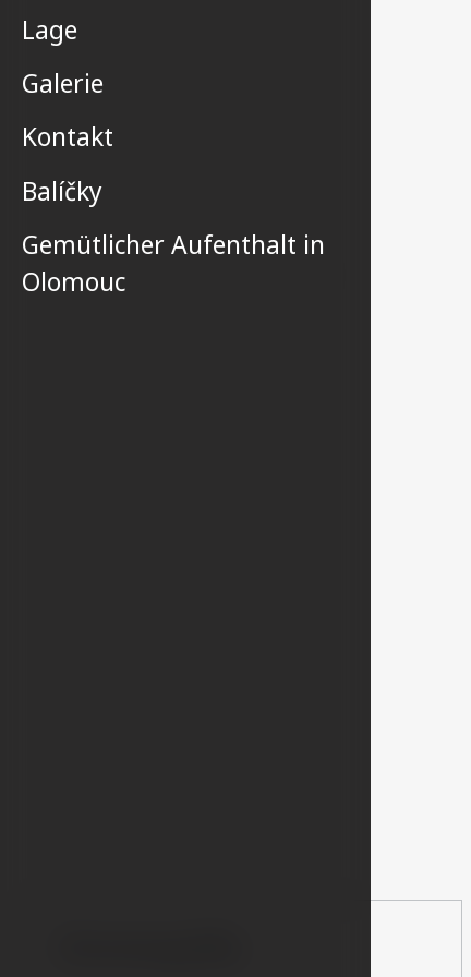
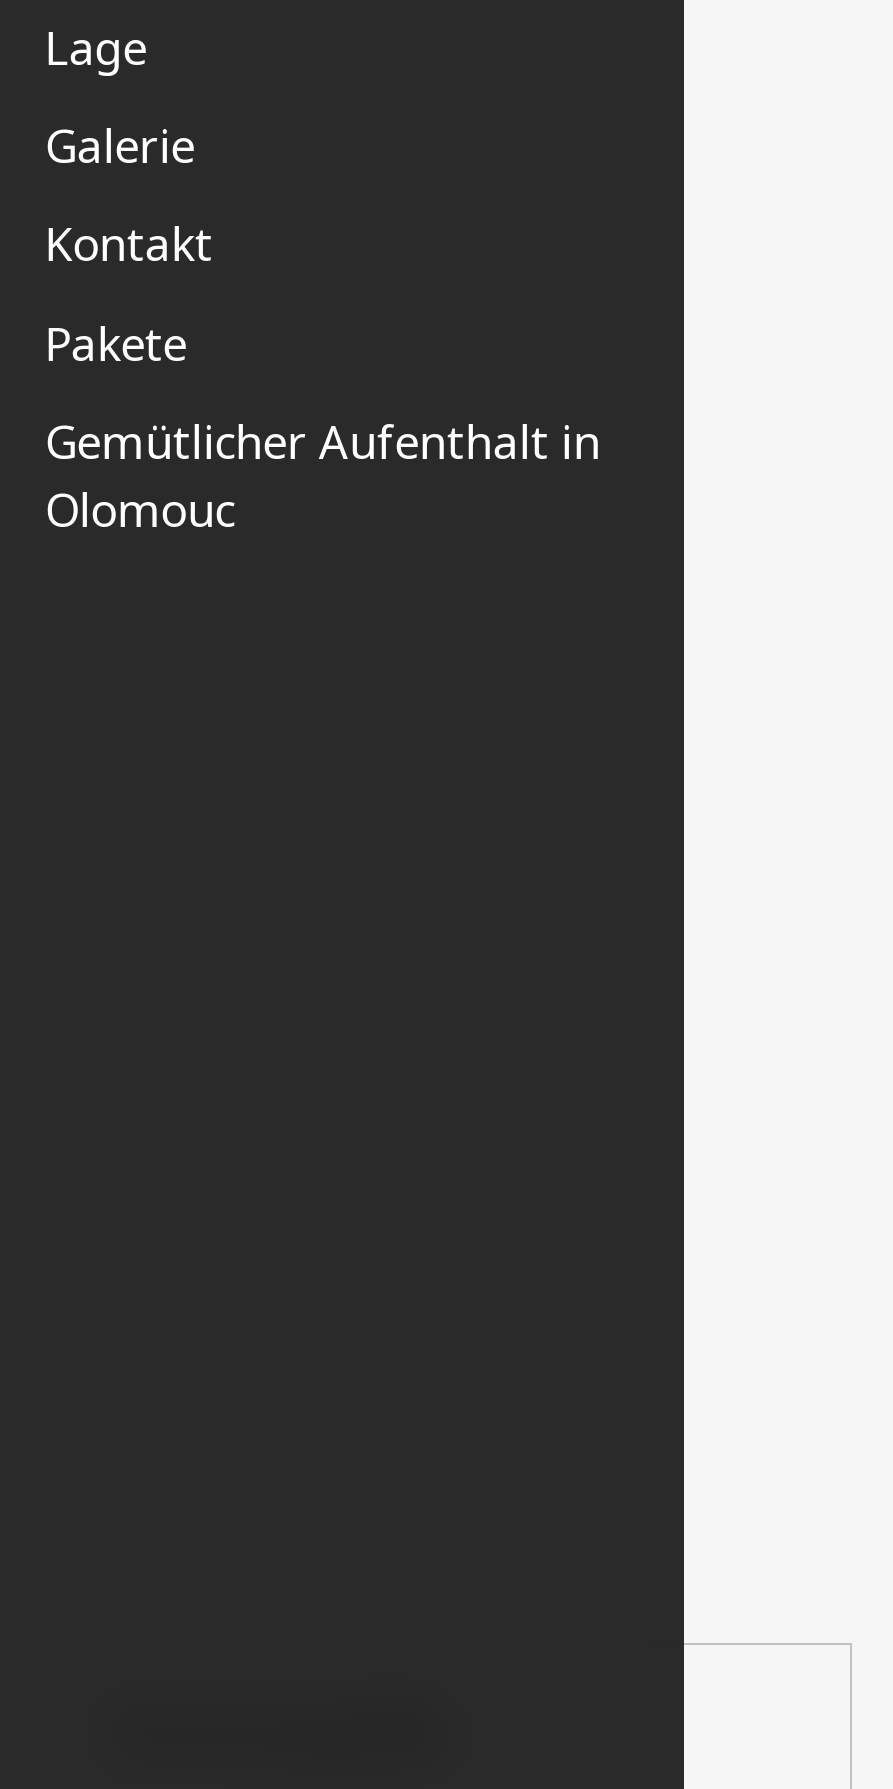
[22,174,103,208] Balíčky -> [45,312,187,374] Pakete

